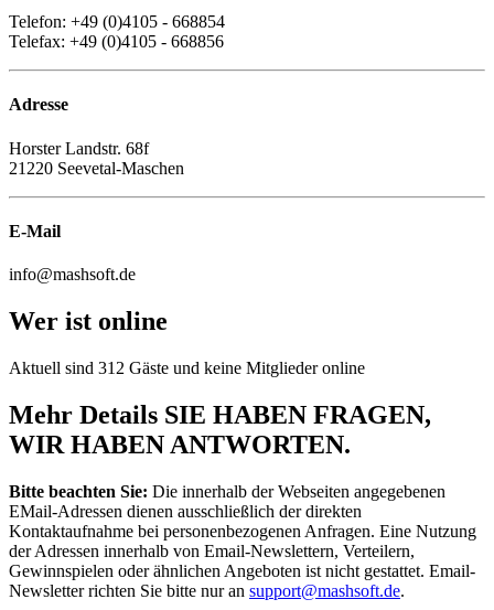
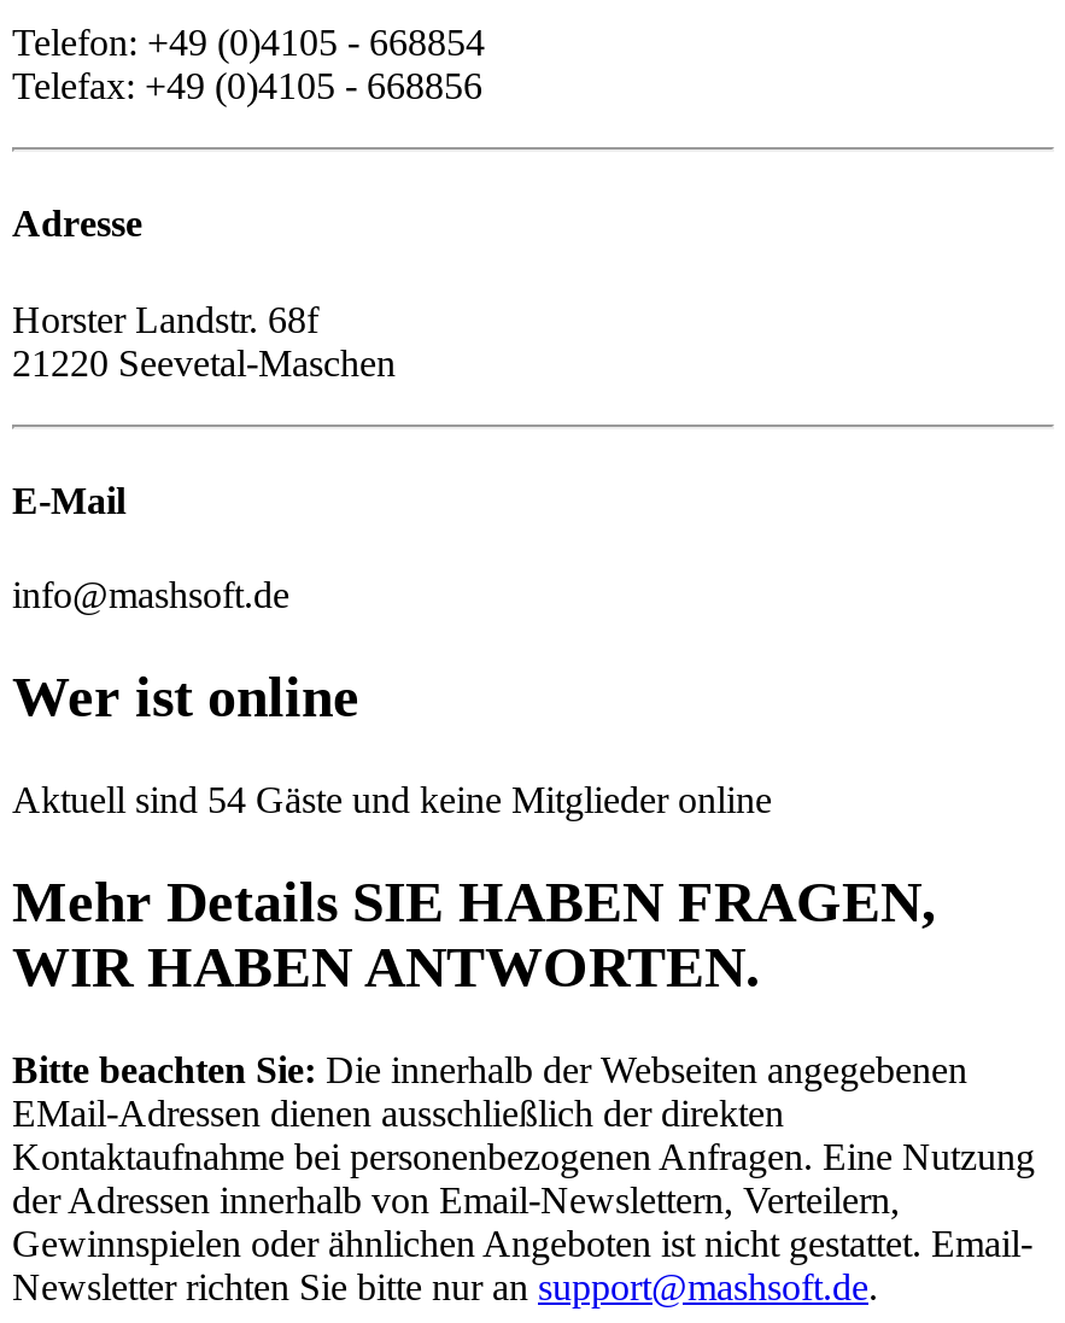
[9,358,365,377] Aktuell sind 312 Gäste und keine Mitglieder online -> [12,779,772,820] Aktuell sind 54 Gäste und keine Mitglieder online

